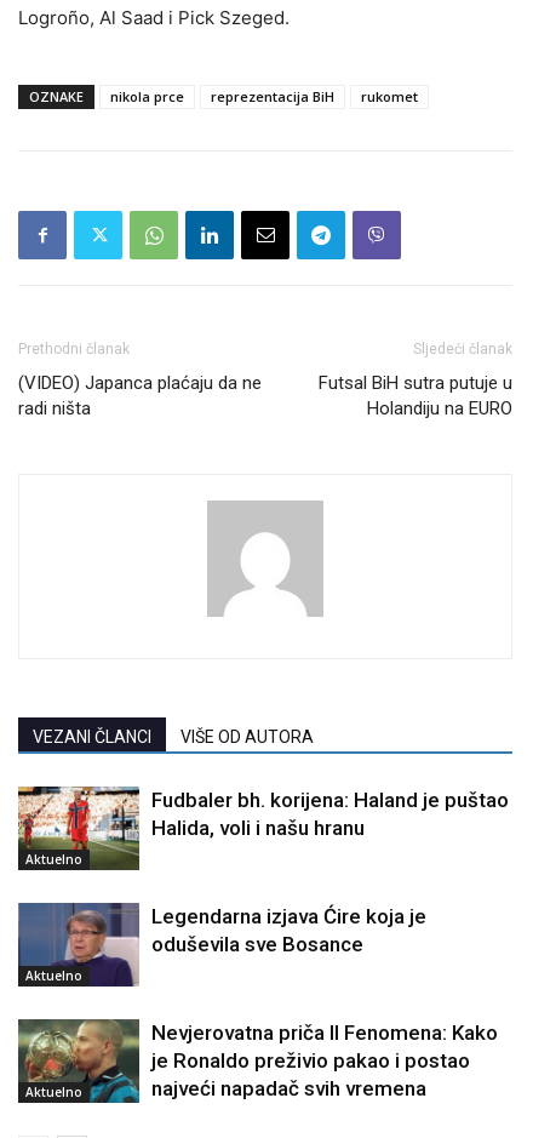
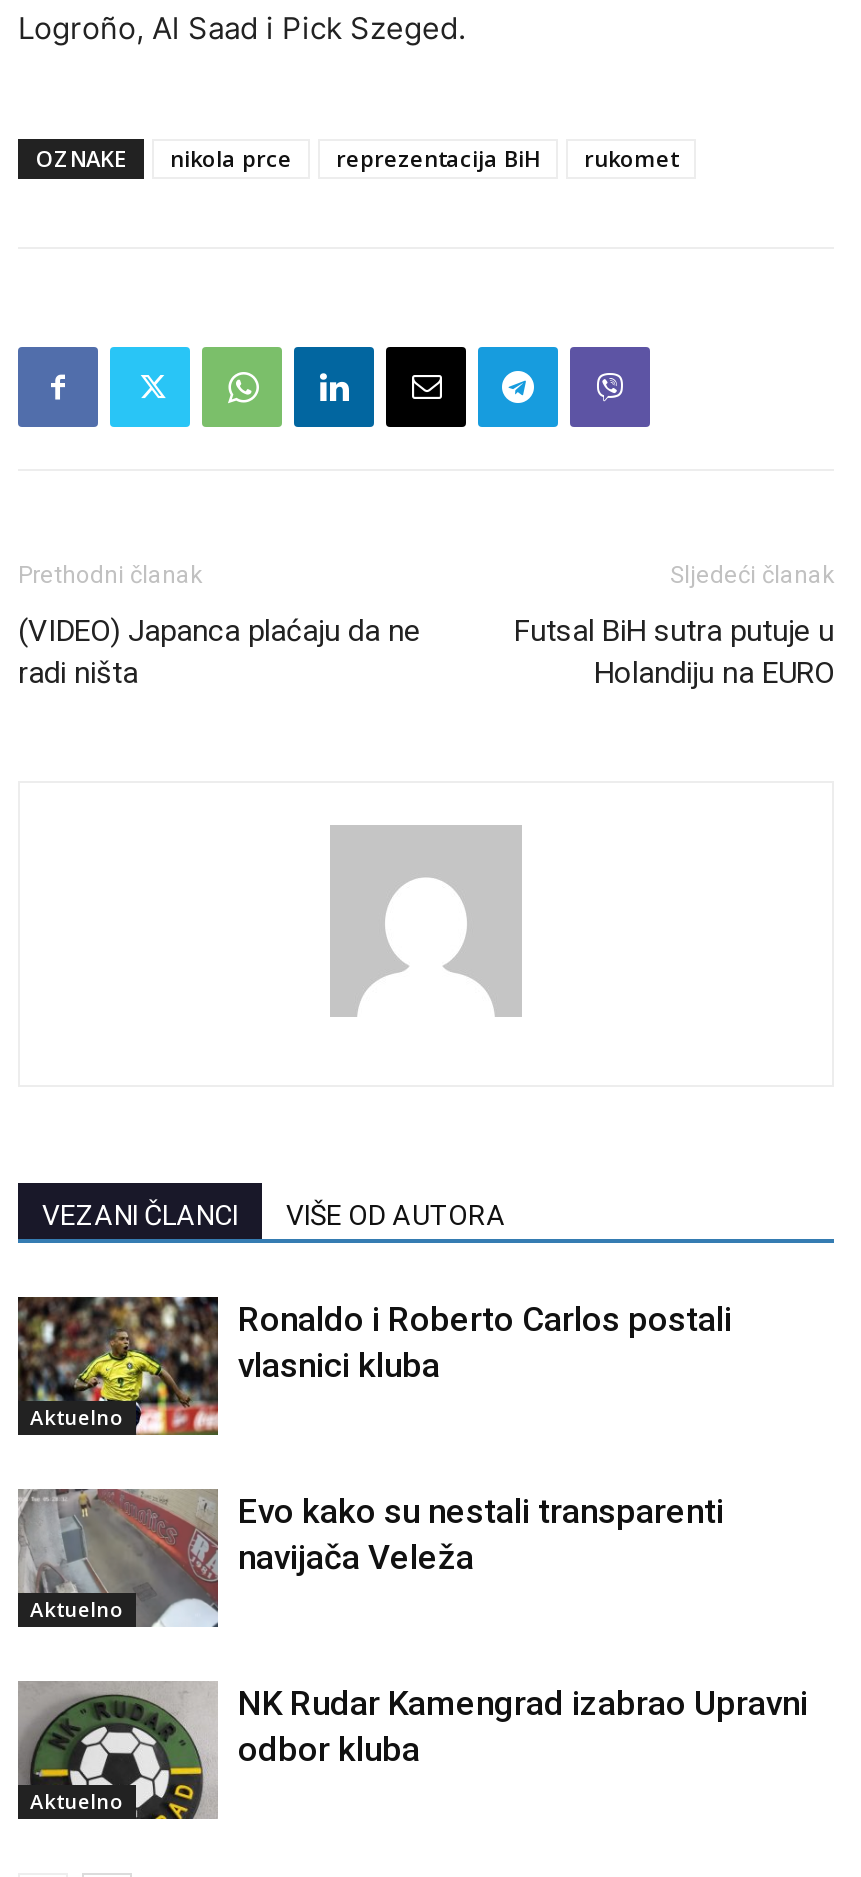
[17,785,509,871] [image] | Fudbaler bh. korijena: Haland je puštao | Halida, voli i našu hranu -> [16,1295,732,1437] [image] | Ronaldo i Roberto Carlos postali | vlasnici kluba
[18,902,426,988] [image] | Legendarna izjava Ćire koja je | oduševila sve Bosance -> [18,1489,724,1627] [image] | Evo kako su nestali transparenti | navijača Veleža
[18,1019,498,1104] [image] | Nevjerovatna priča Il Fenomena: Kako | je Ronaldo preživio pakao i postao | najveći napadač svih vremena -> [18,1683,808,1821] [image] | NK Rudar Kamengrad izabrao Upravni | odbor kluba

